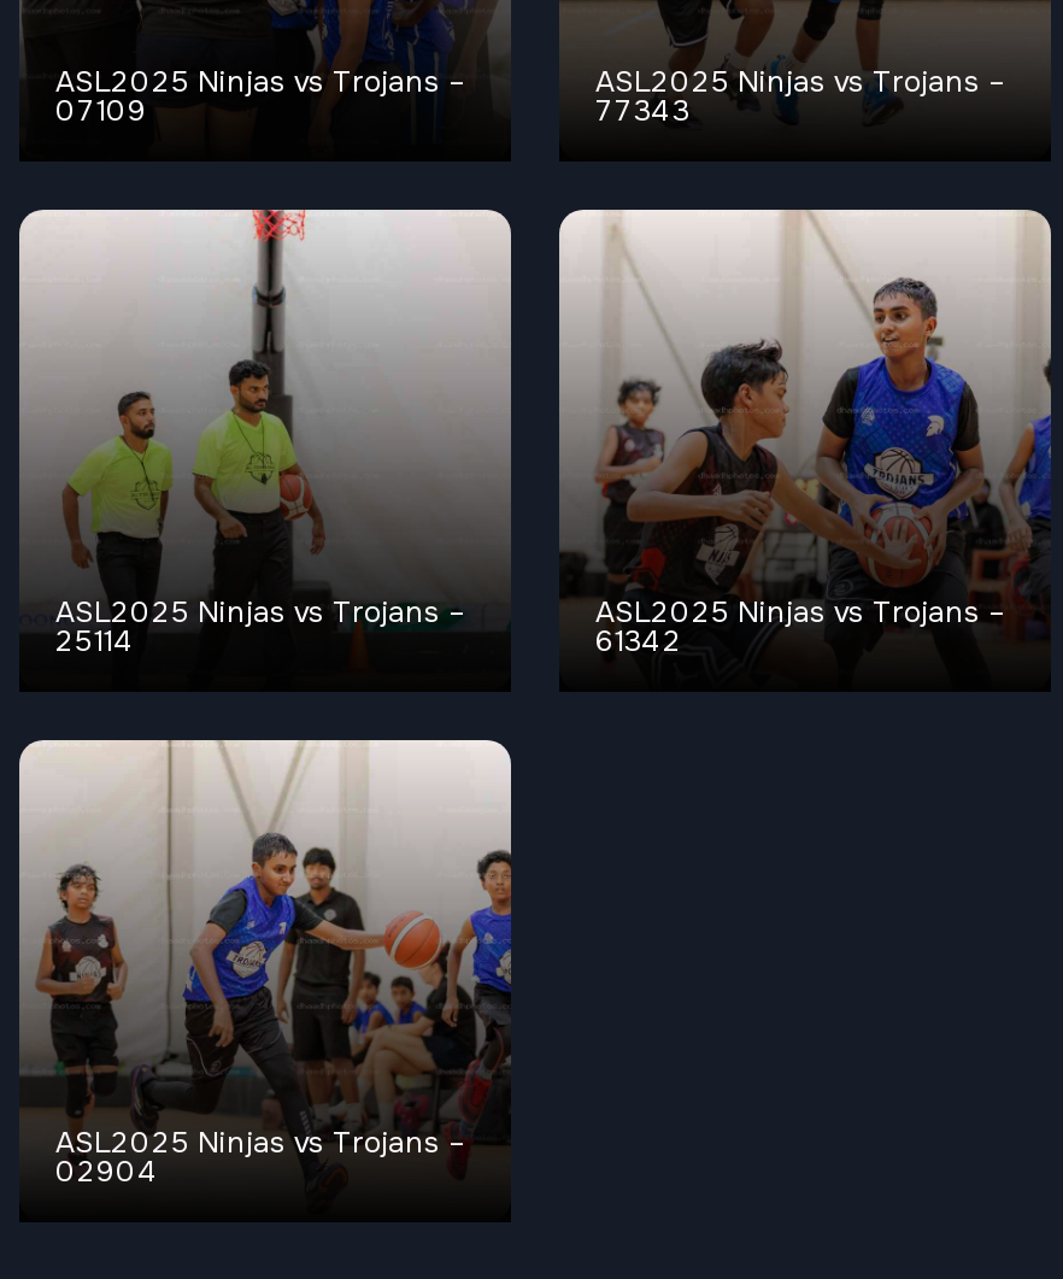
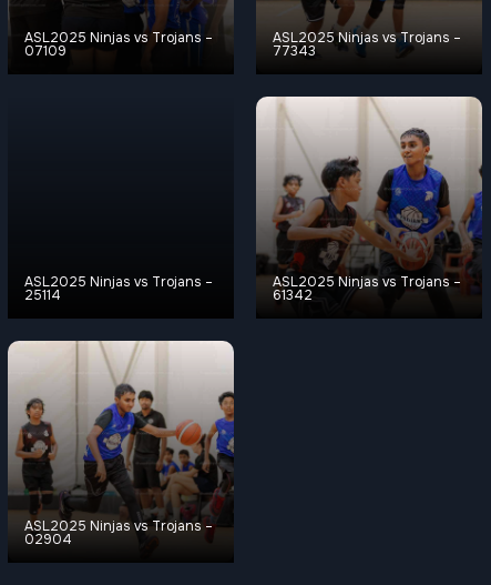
[17,207,513,627] [image] -> none

